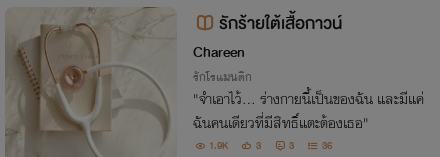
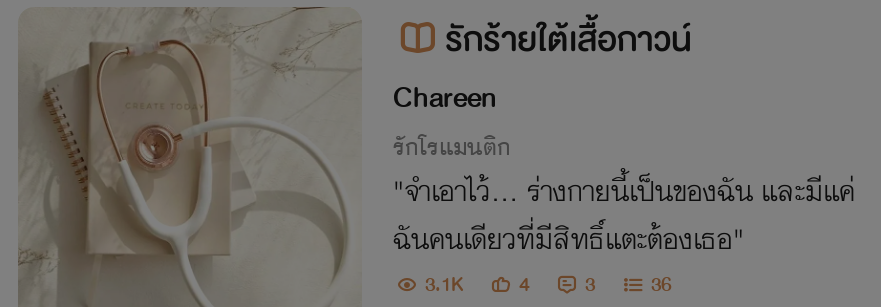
[208,137,260,155] 1.9K | 3 -> [425,267,529,303] 3.1K | 4

